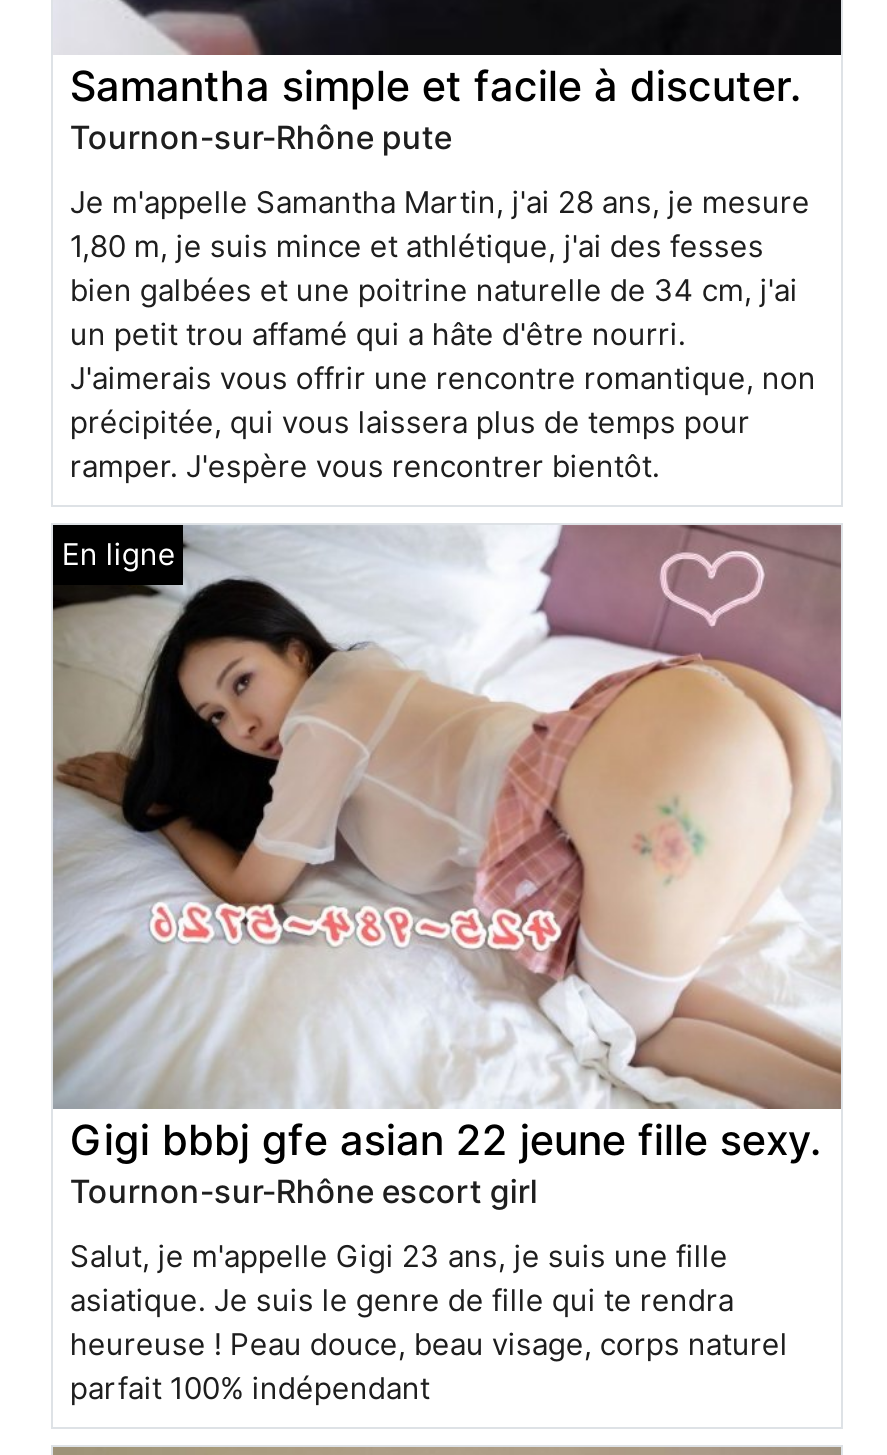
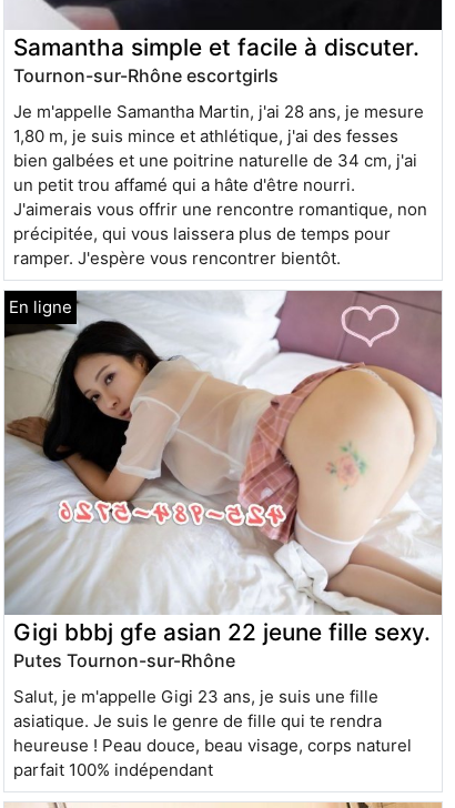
[70,116,452,156] Tournon-sur-Rhône pute -> [14,64,279,86] Tournon-sur-Rhône escortgirls
[70,1170,538,1210] Tournon-sur-Rhône escort girl -> [14,650,236,672] Putes Tournon-sur-Rhône

